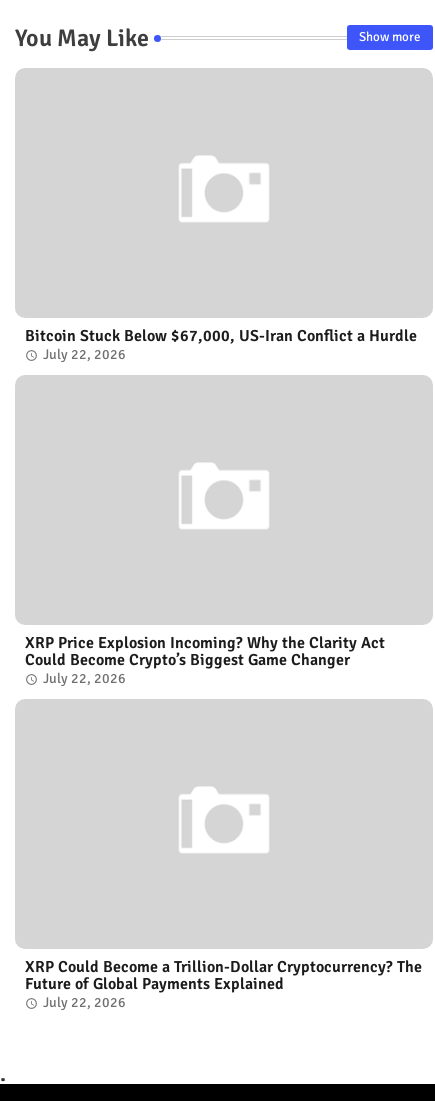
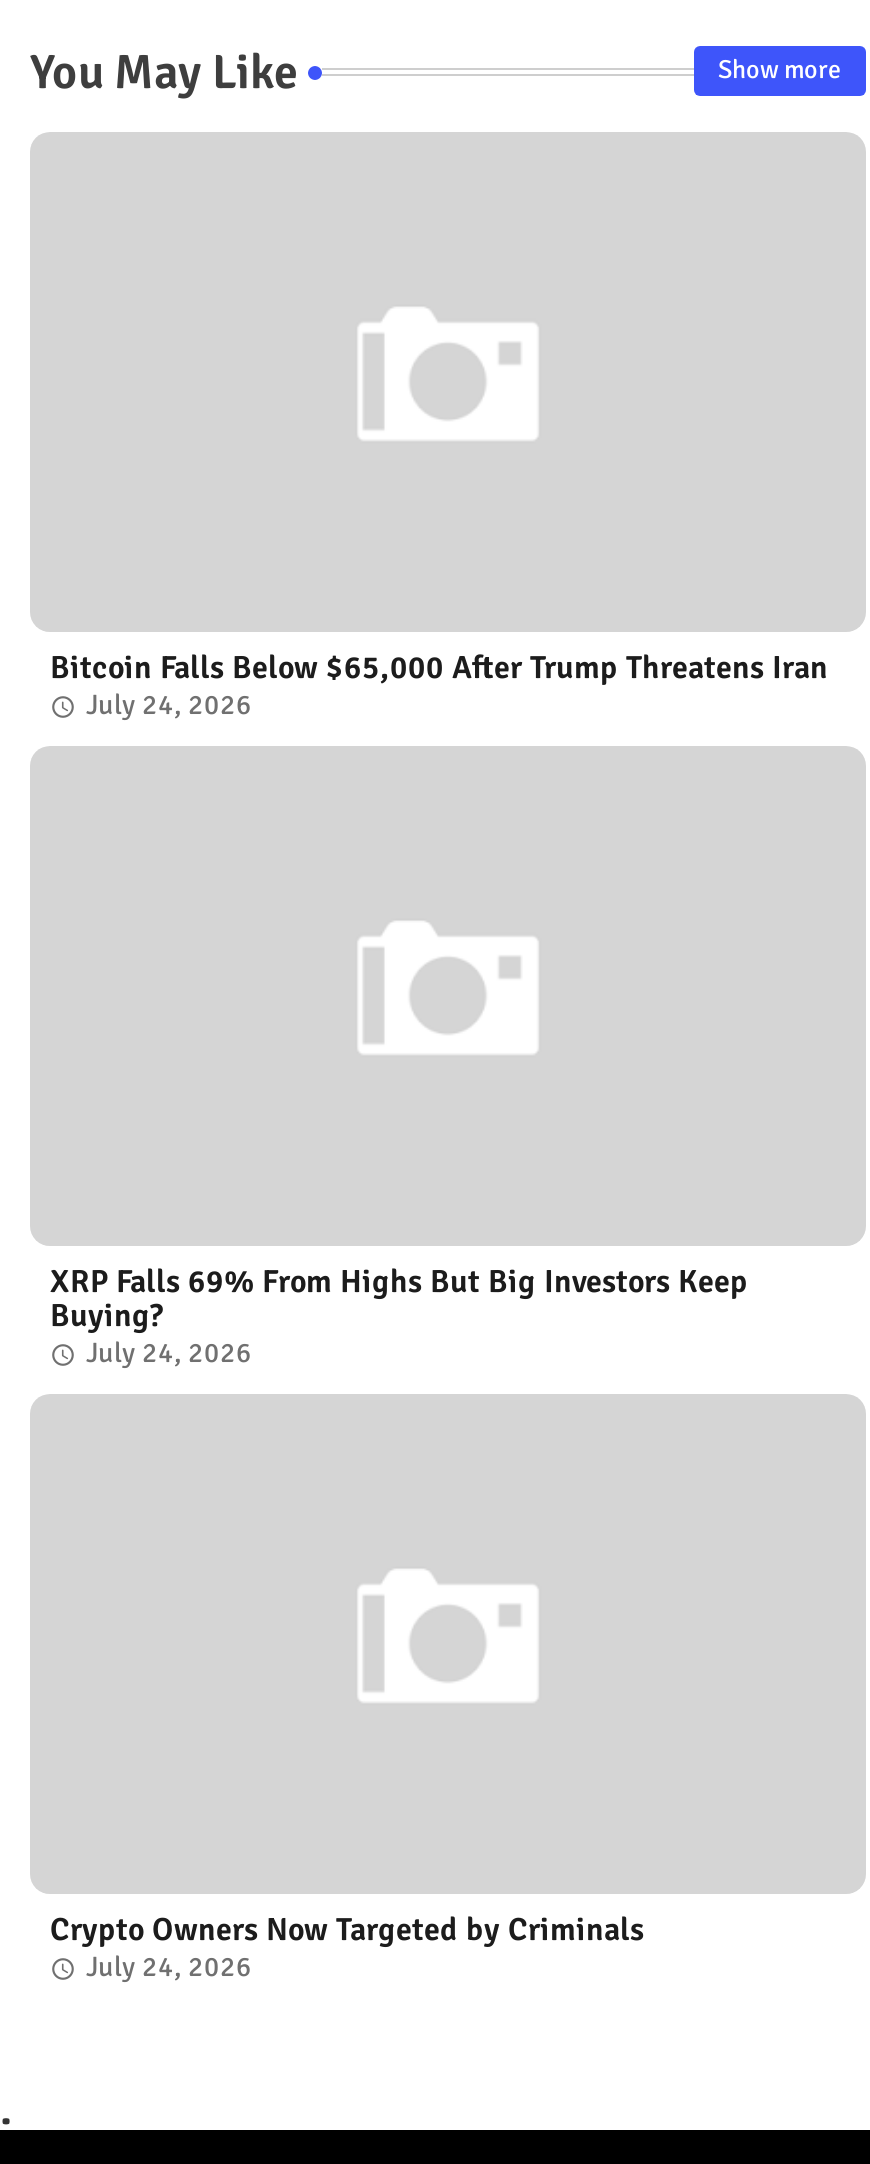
[25,326,417,363] Bitcoin Stuck Below $67,000, US-Iran Conflict a Hurdle | July 22, 2026 -> [50,647,828,721] Bitcoin Falls Below $65,000 After Trump Threatens Iran | July 24, 2026
[25,633,385,687] XRP Price Explosion Incoming? Why the Clarity Act | Could Become Crypto’s Biggest Game Changer | July 22, 2026 -> [50,1261,748,1369] XRP Falls 69% From Highs But Big Investors Keep | Buying? | July 24, 2026
[25,957,422,1011] XRP Could Become a Trillion-Dollar Cryptocurrency? The | Future of Global Payments Explained | July 22, 2026 -> [50,1910,644,1984] Crypto Owners Now Targeted by Criminals | July 24, 2026

